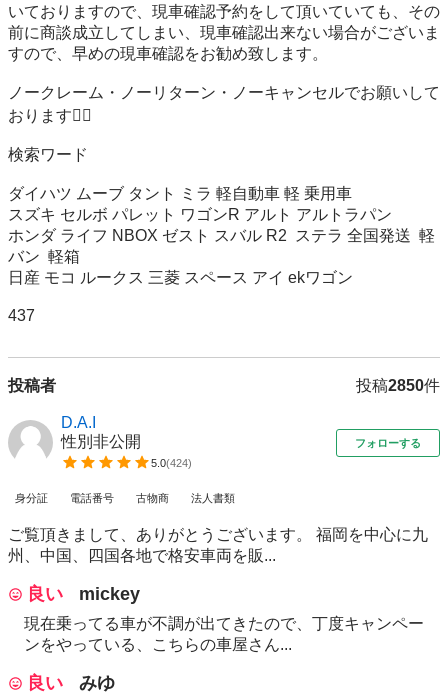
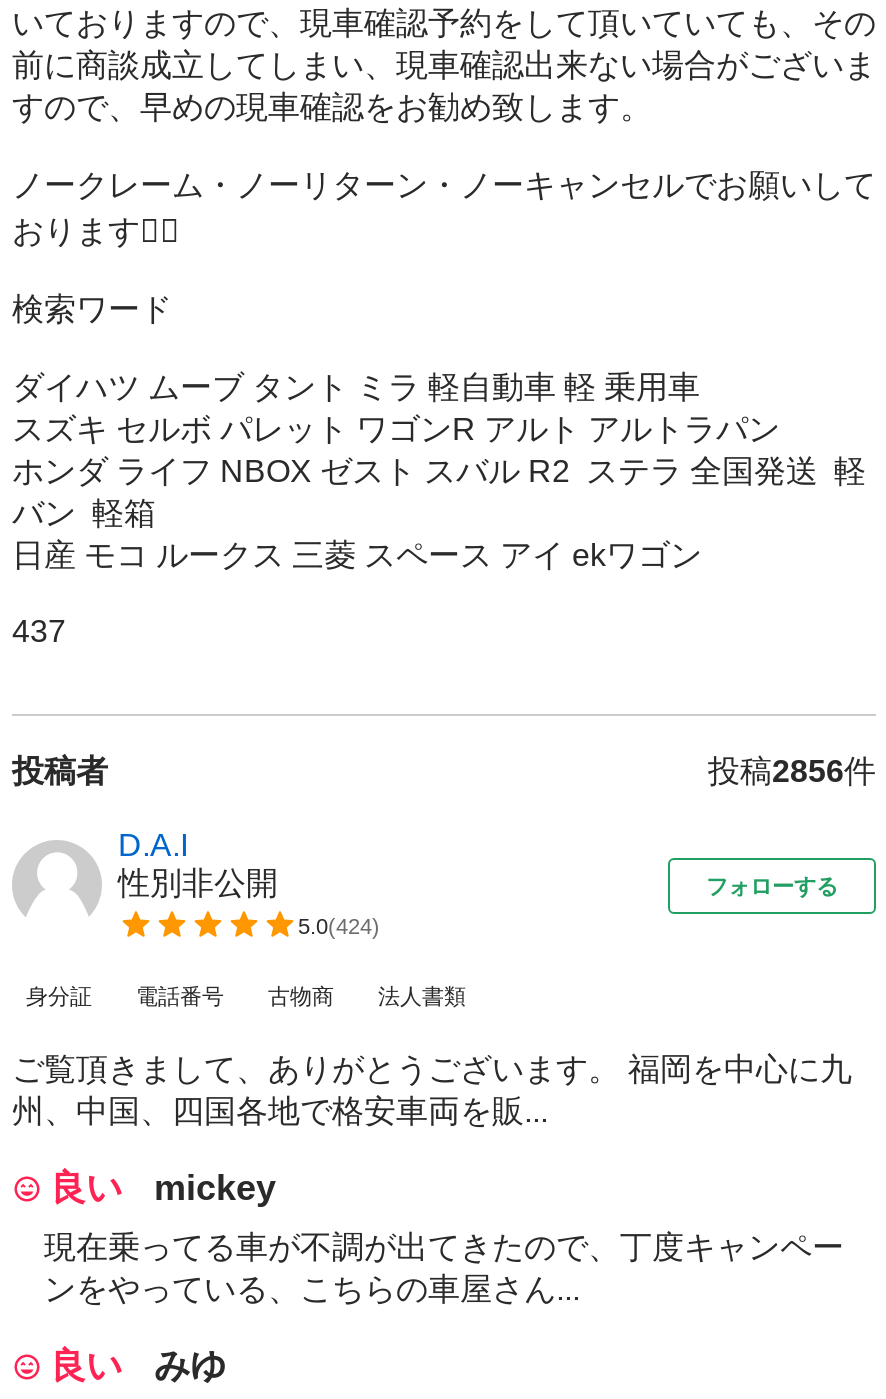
[356,377,440,394] 投稿2850件 -> [708,754,876,788] 投稿2856件

